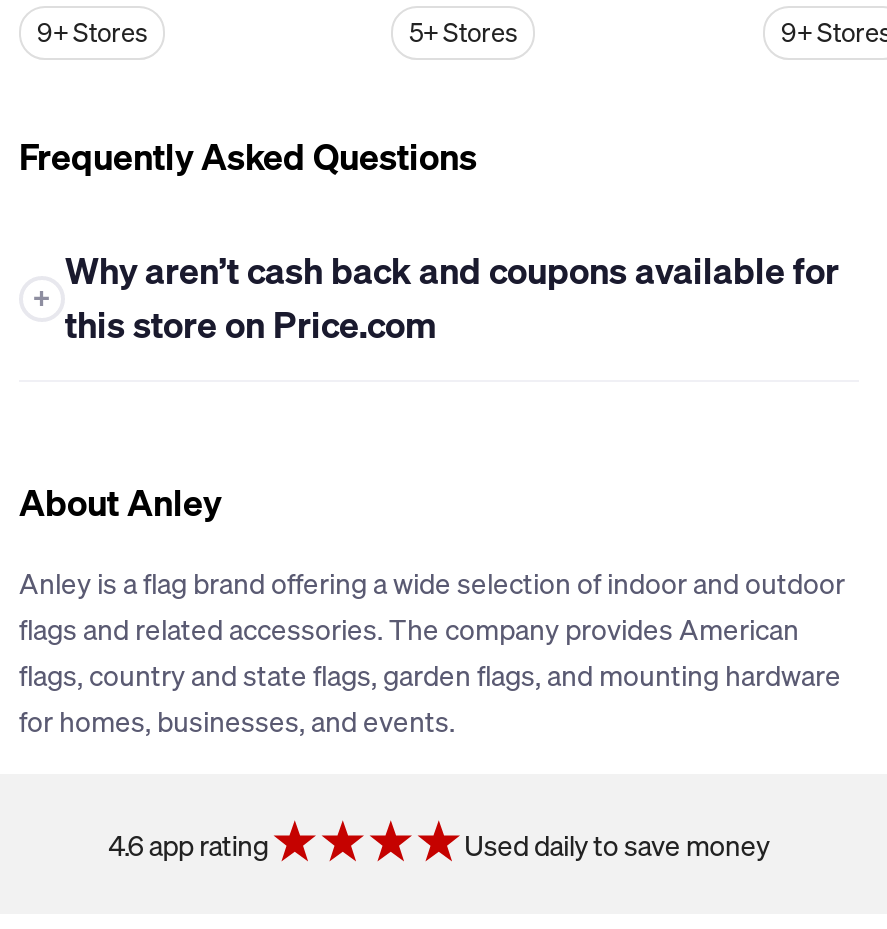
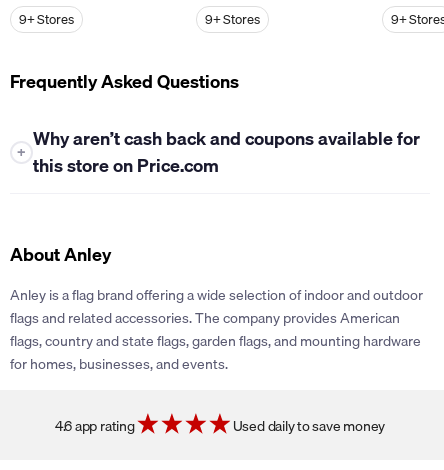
[409,12,517,52] 5+ Stores -> [205,9,260,29] 9+ Stores

